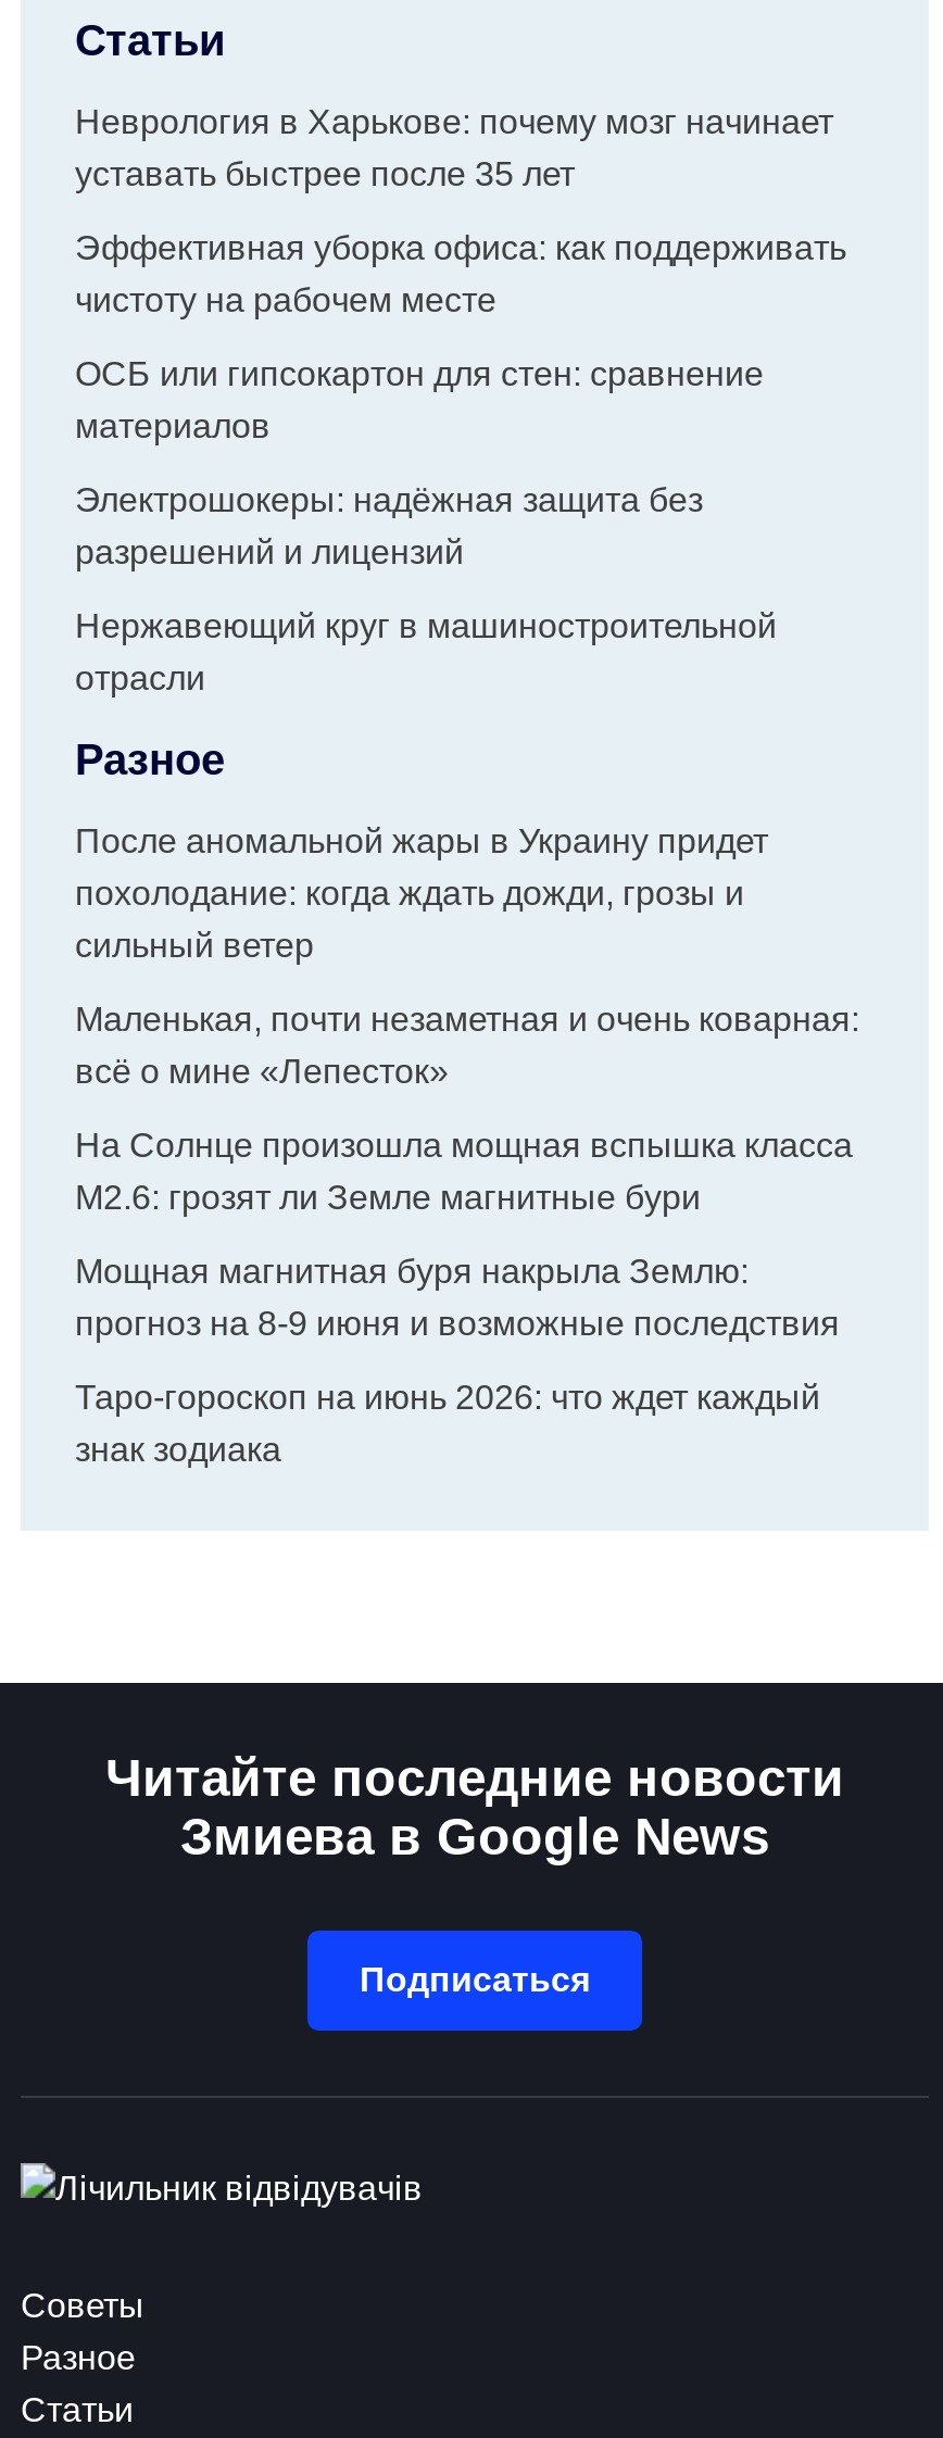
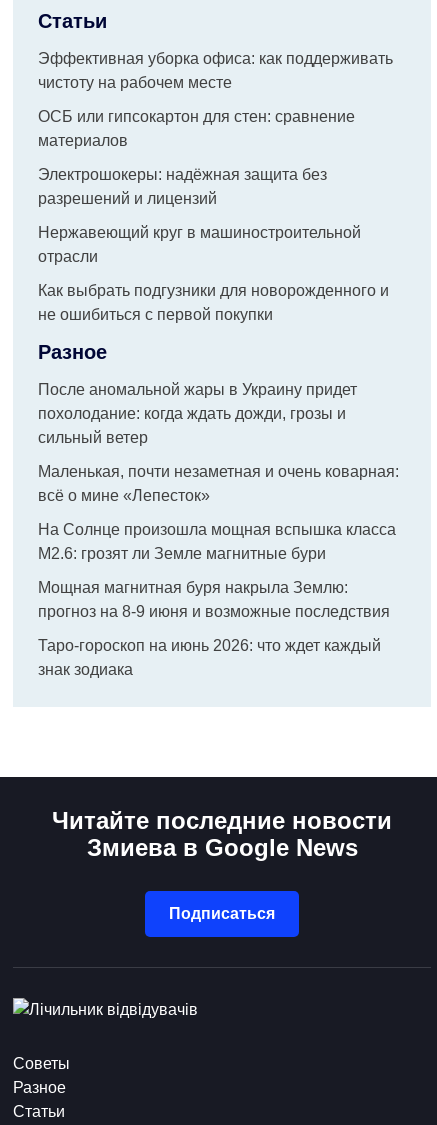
[75,103,833,193] Неврология в Харькове: почему мозг начинает | уставать быстрее после 35 лет -> none
moved [75,229,846,697] -> [38,50,393,265]: Эффективная уборка офиса: как поддерживать | чистоту на рабочем месте | ОСБ или гипсокартон для стен: сравнение | материалов | Электрошокеры: надёжная защита без | разрешений и лицензий | Нержавеющий круг в машиностроительной | отрасли
none -> [38,282,389,323] Как выбрать подгузники для новорожденного и | не ошибиться с первой покупки

